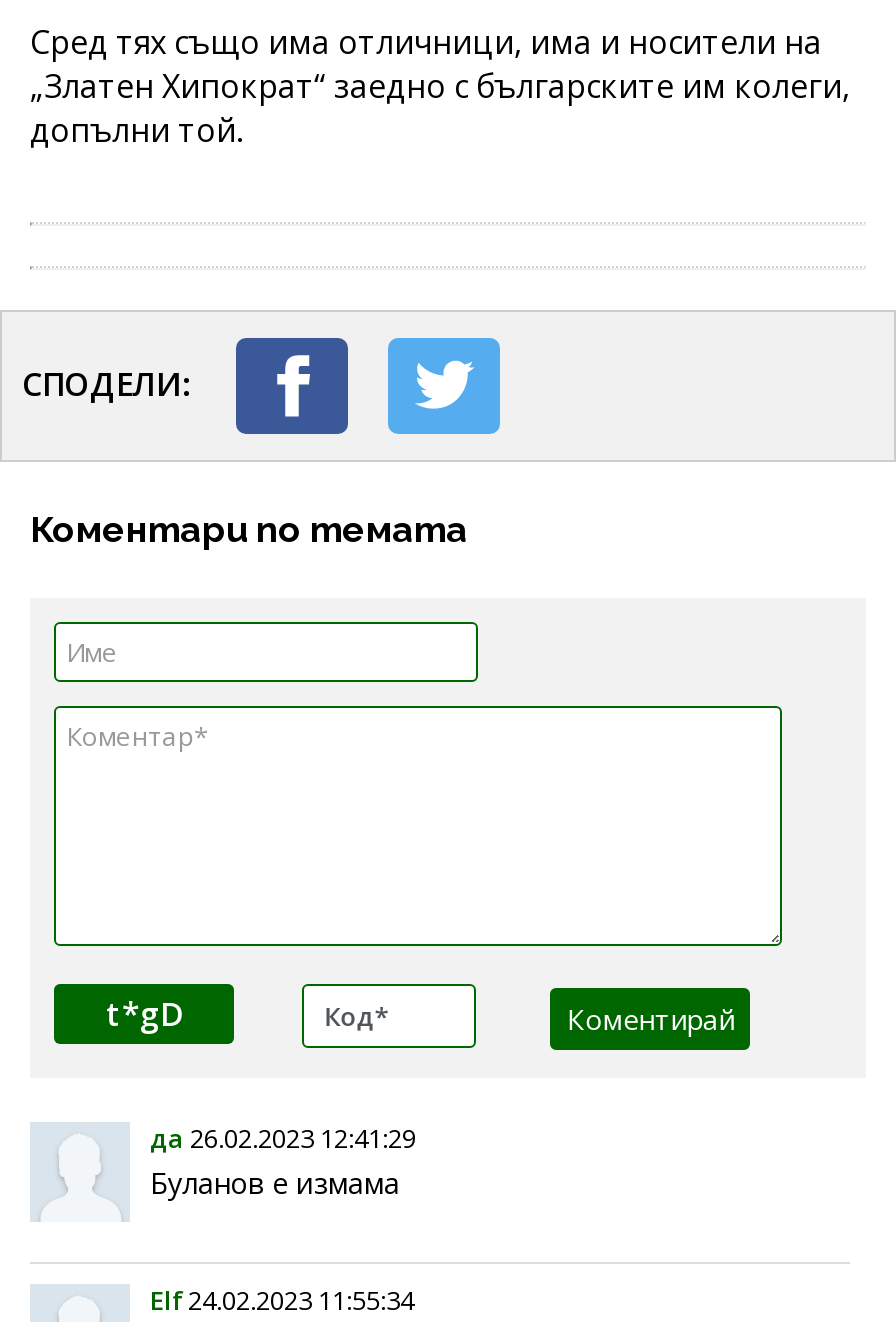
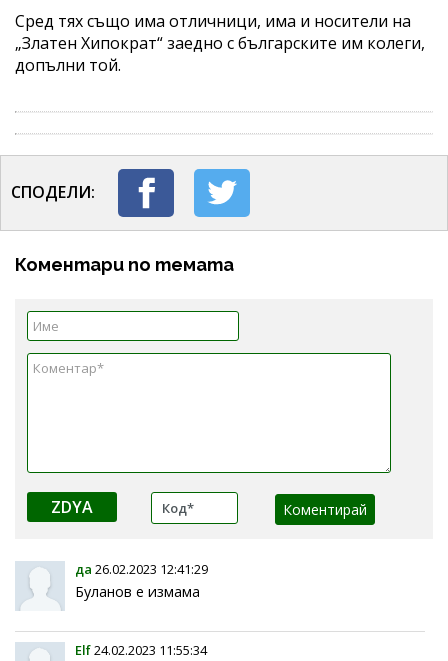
[106,991,182,1035] t*gD -> [51,496,93,518] ZDYA

